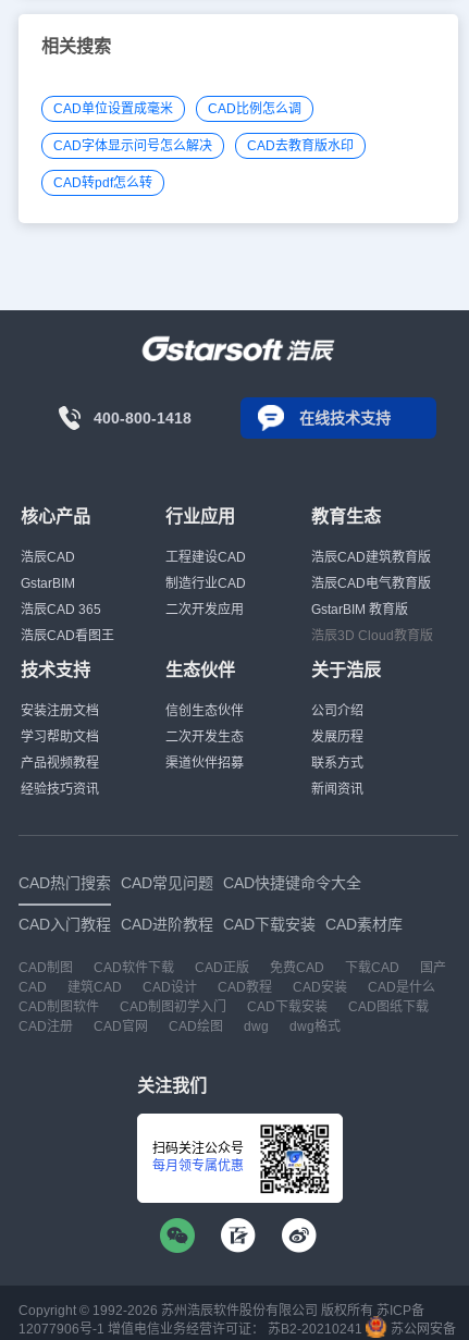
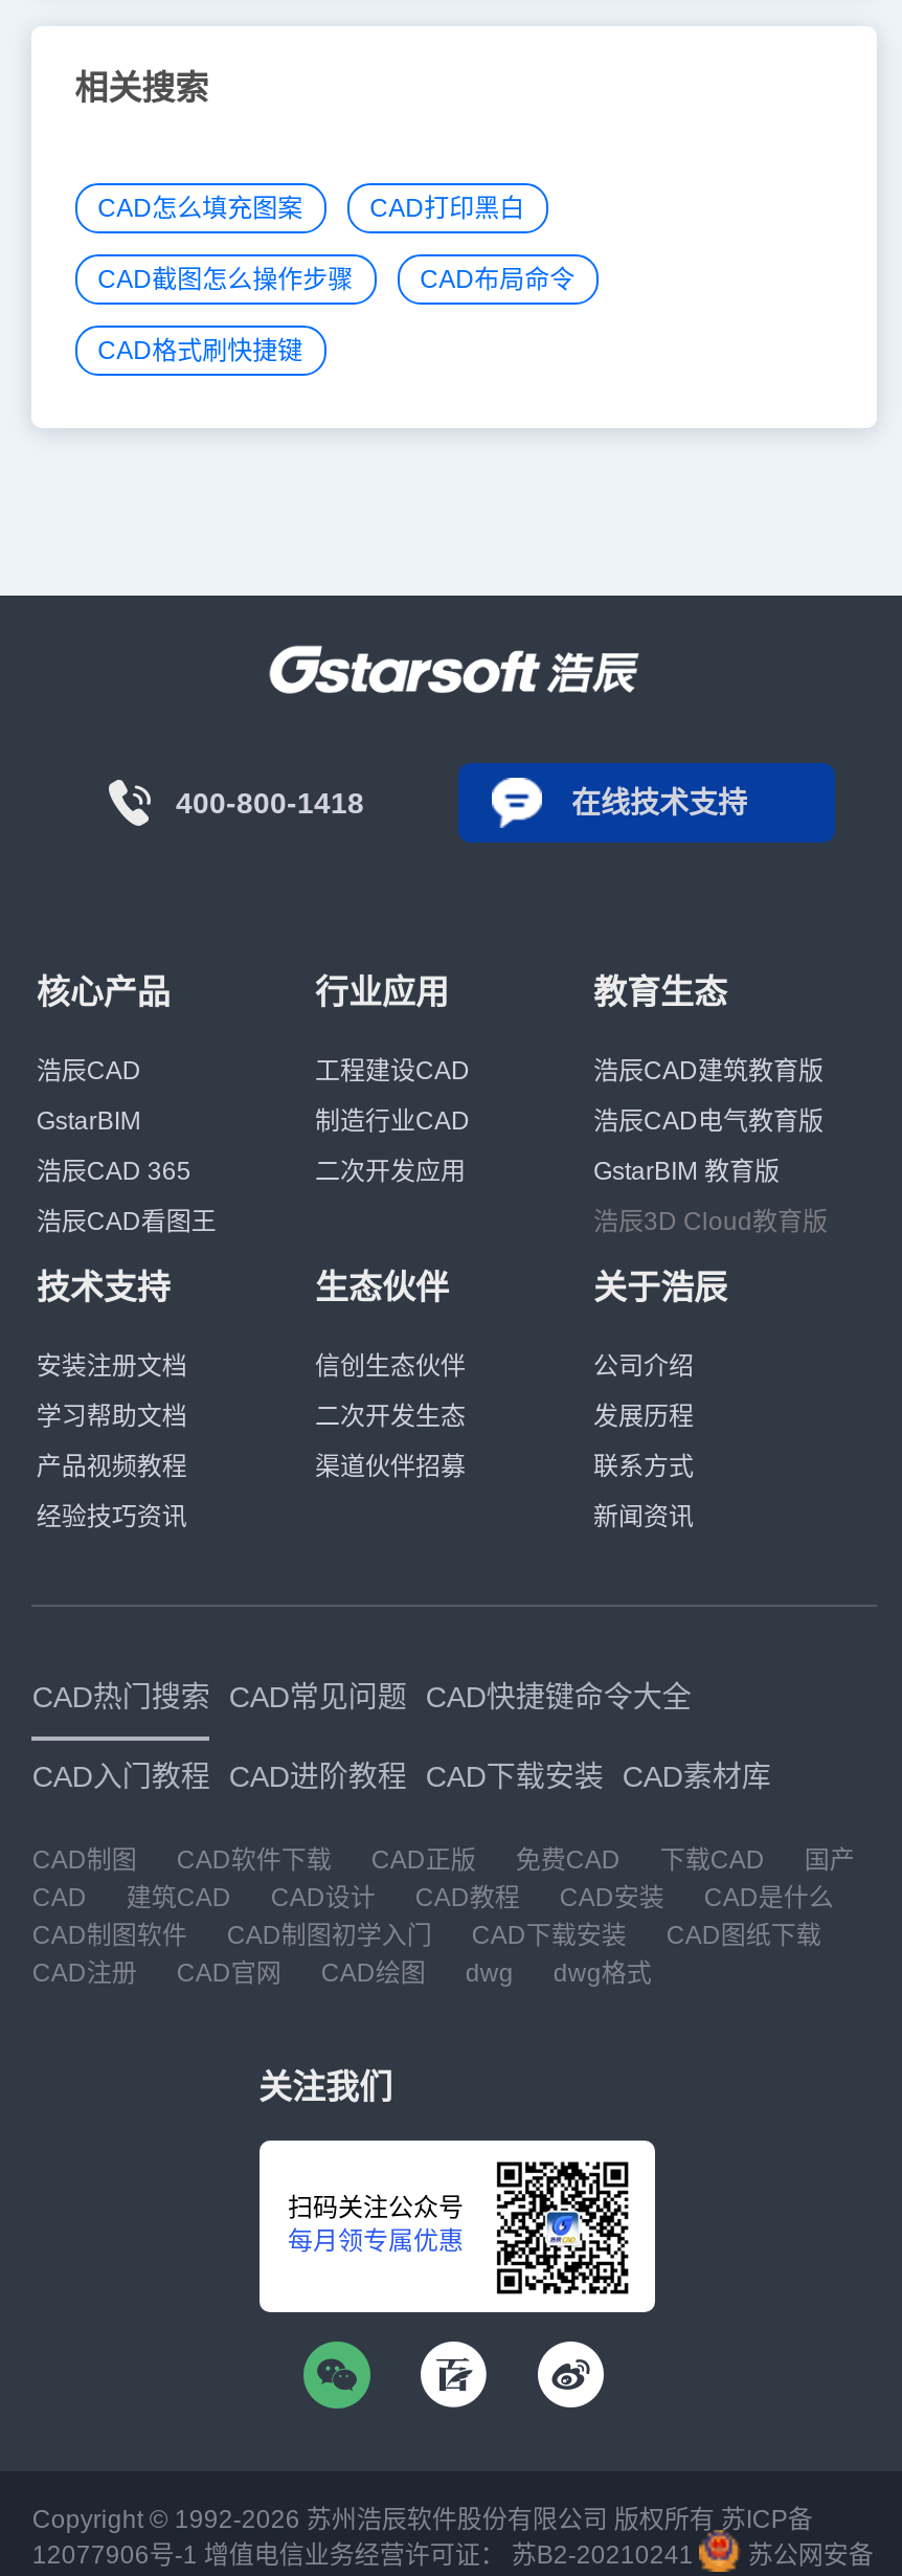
[53,101,301,116] CAD单位设置成毫米 | CAD比例怎么调 -> [98,193,524,223] CAD怎么填充图案 | CAD打印黑白
[53,138,353,153] CAD字体显示问号怎么解决 | CAD去教育版水印 -> [98,264,575,294] CAD截图怎么操作步骤 | CAD布局命令
[53,175,152,190] CAD转pdf怎么转 -> [98,336,303,365] CAD格式刷快捷键

